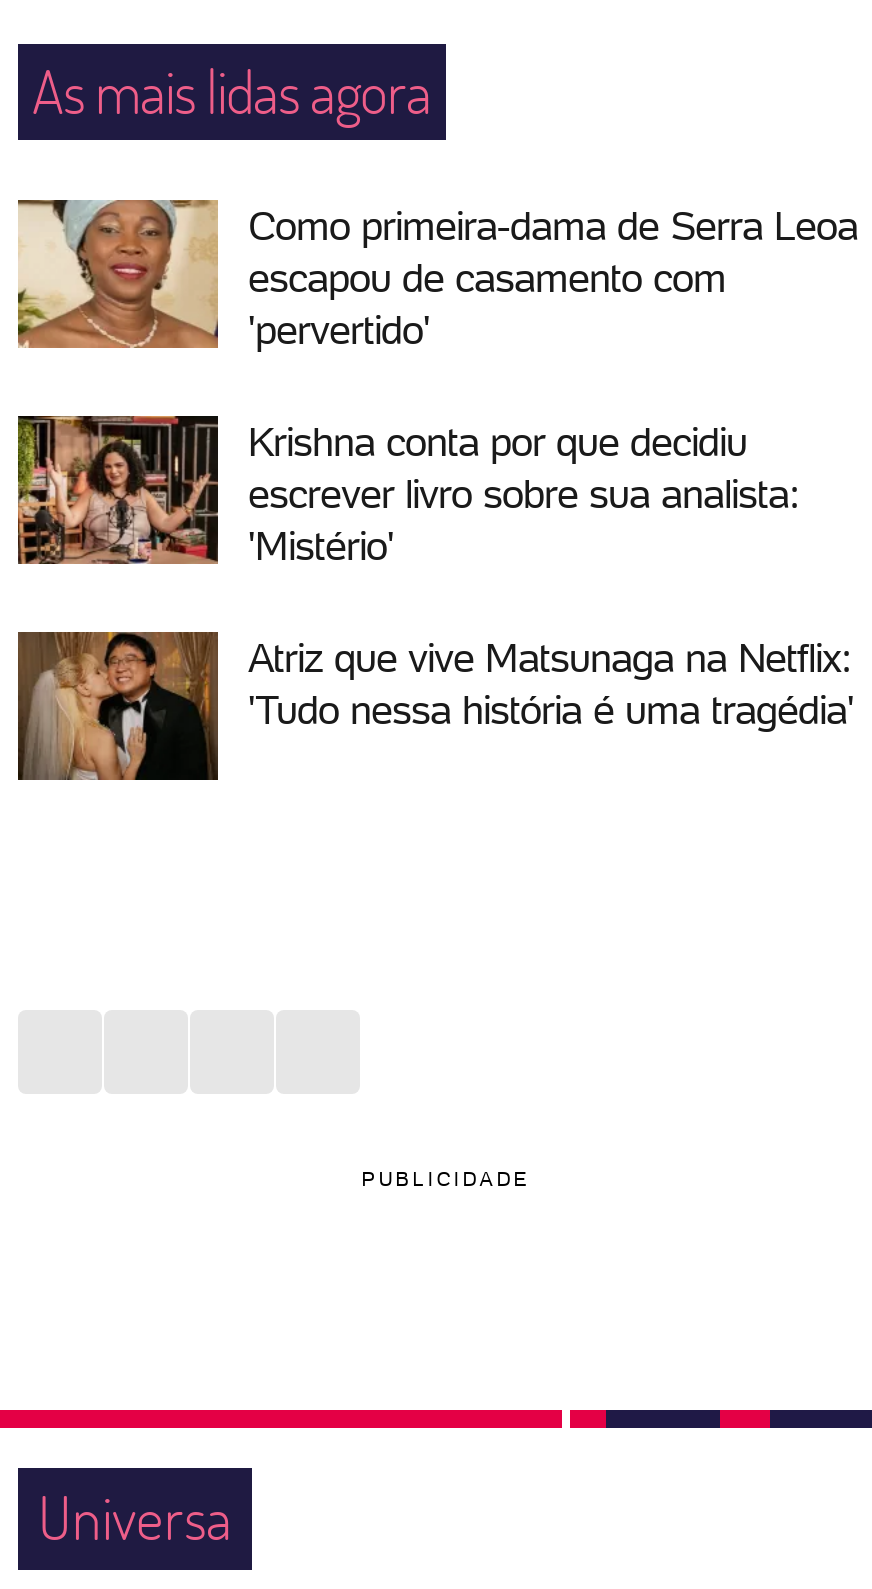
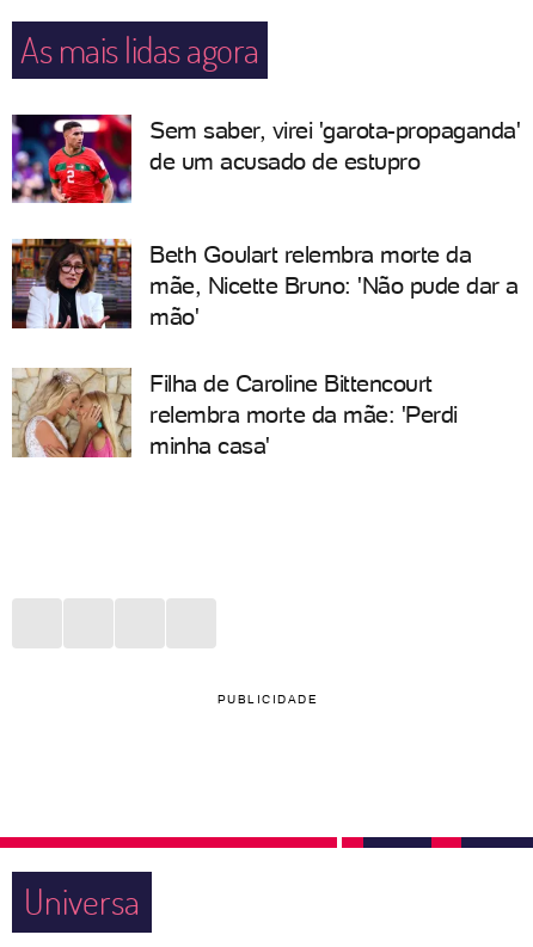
[16,198,858,353] [image] | Como primeira-dama de Serra Leoa | escapou de casamento com | 'pervertido' -> [11,113,520,204] [image] | Sem saber, virei 'garota-propaganda' | de um acusado de estupro
[16,408,800,569] [image] | Krishna conta por que decidiu | escrever livro sobre sua analista: | 'Mistério' -> [11,238,518,332] [image] | Beth Goulart relembra morte da | mãe, Nicette Bruno: 'Não pude dar a | mão'
[16,624,854,782] [image] | Atriz que vive Matsunaga na Netflix: | 'Tudo nessa história é uma tragédia' -> [12,367,457,461] [image] | Filha de Caroline Bittencourt | relembra morte da mãe: 'Perdi | minha casa'

